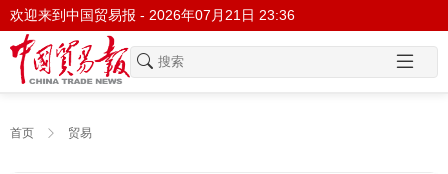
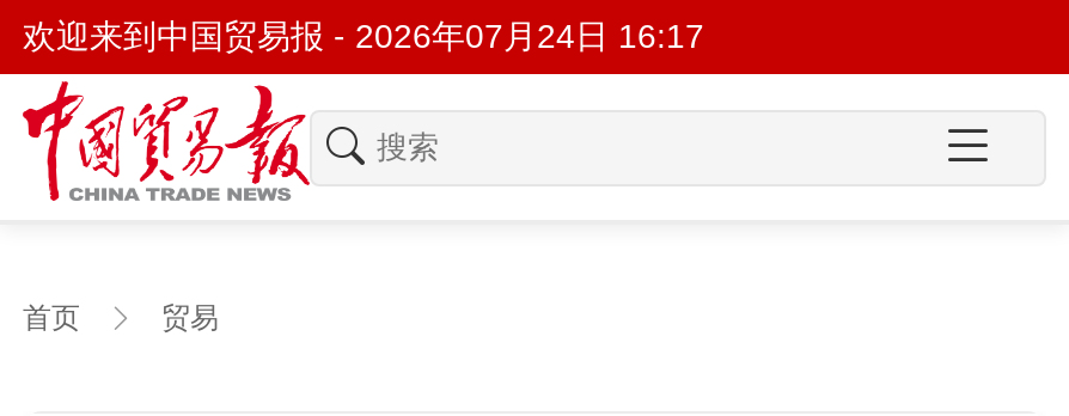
[10,7,295,23] 欢迎来到中国贸易报 - 2026年07月21日 23:36 -> [23,17,704,55] 欢迎来到中国贸易报 - 2026年07月24日 16:17

